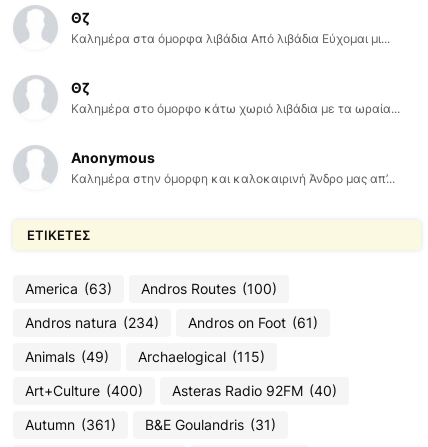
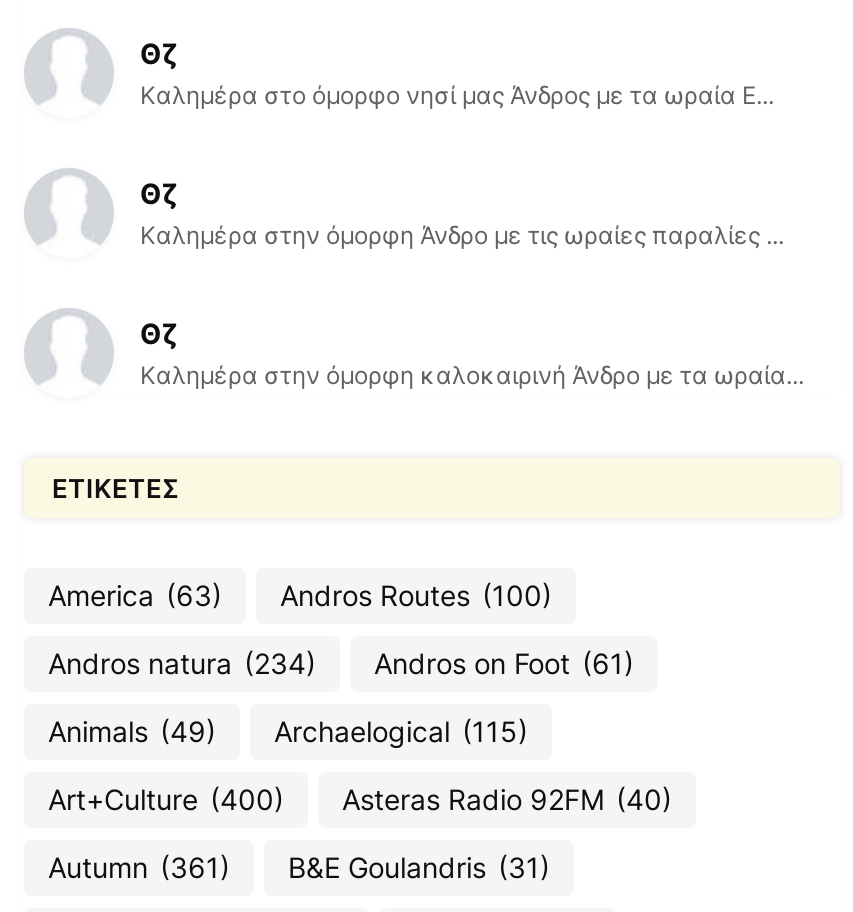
[71,31,390,46] Καλημέρα στα όμορφα λιβάδια Από λιβάδια Εύχομαι μι... -> [140,79,774,109] Καλημέρα στο όμορφο νησί μας Άνδρος με τα ωραία Ε...
[71,101,400,116] Καλημέρα στο όμορφο κάτω χωριό λιβάδια με τα ωραία... -> [140,219,784,249] Καλημέρα στην όμορφη Άνδρο με τις ωραίες παραλίες ...
[71,149,395,186] Anonymous | Καλημέρα στην όμορφη και καλοκαιρινή Άνδρο μας απ’... -> [140,315,804,389] Θζ | Καλημέρα στην όμορφη καλοκαιρινή Άνδρο με τα ωραία...

